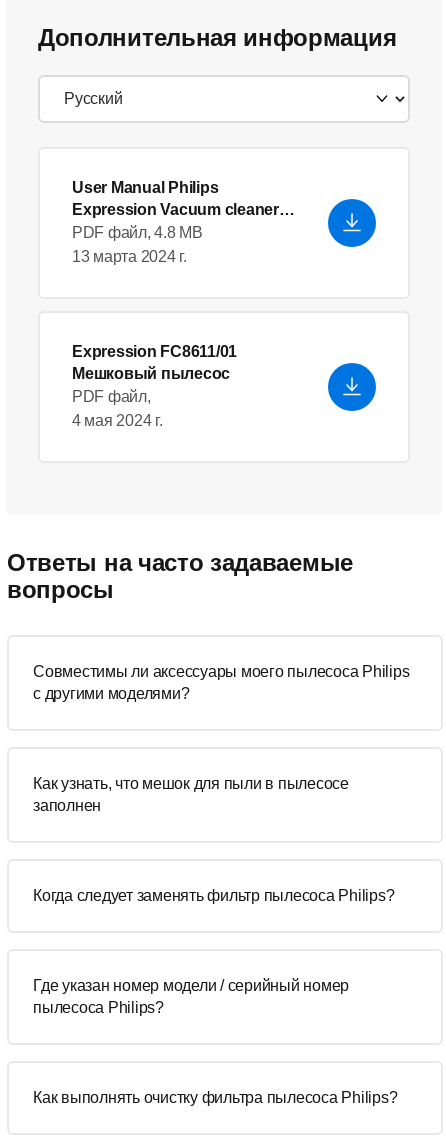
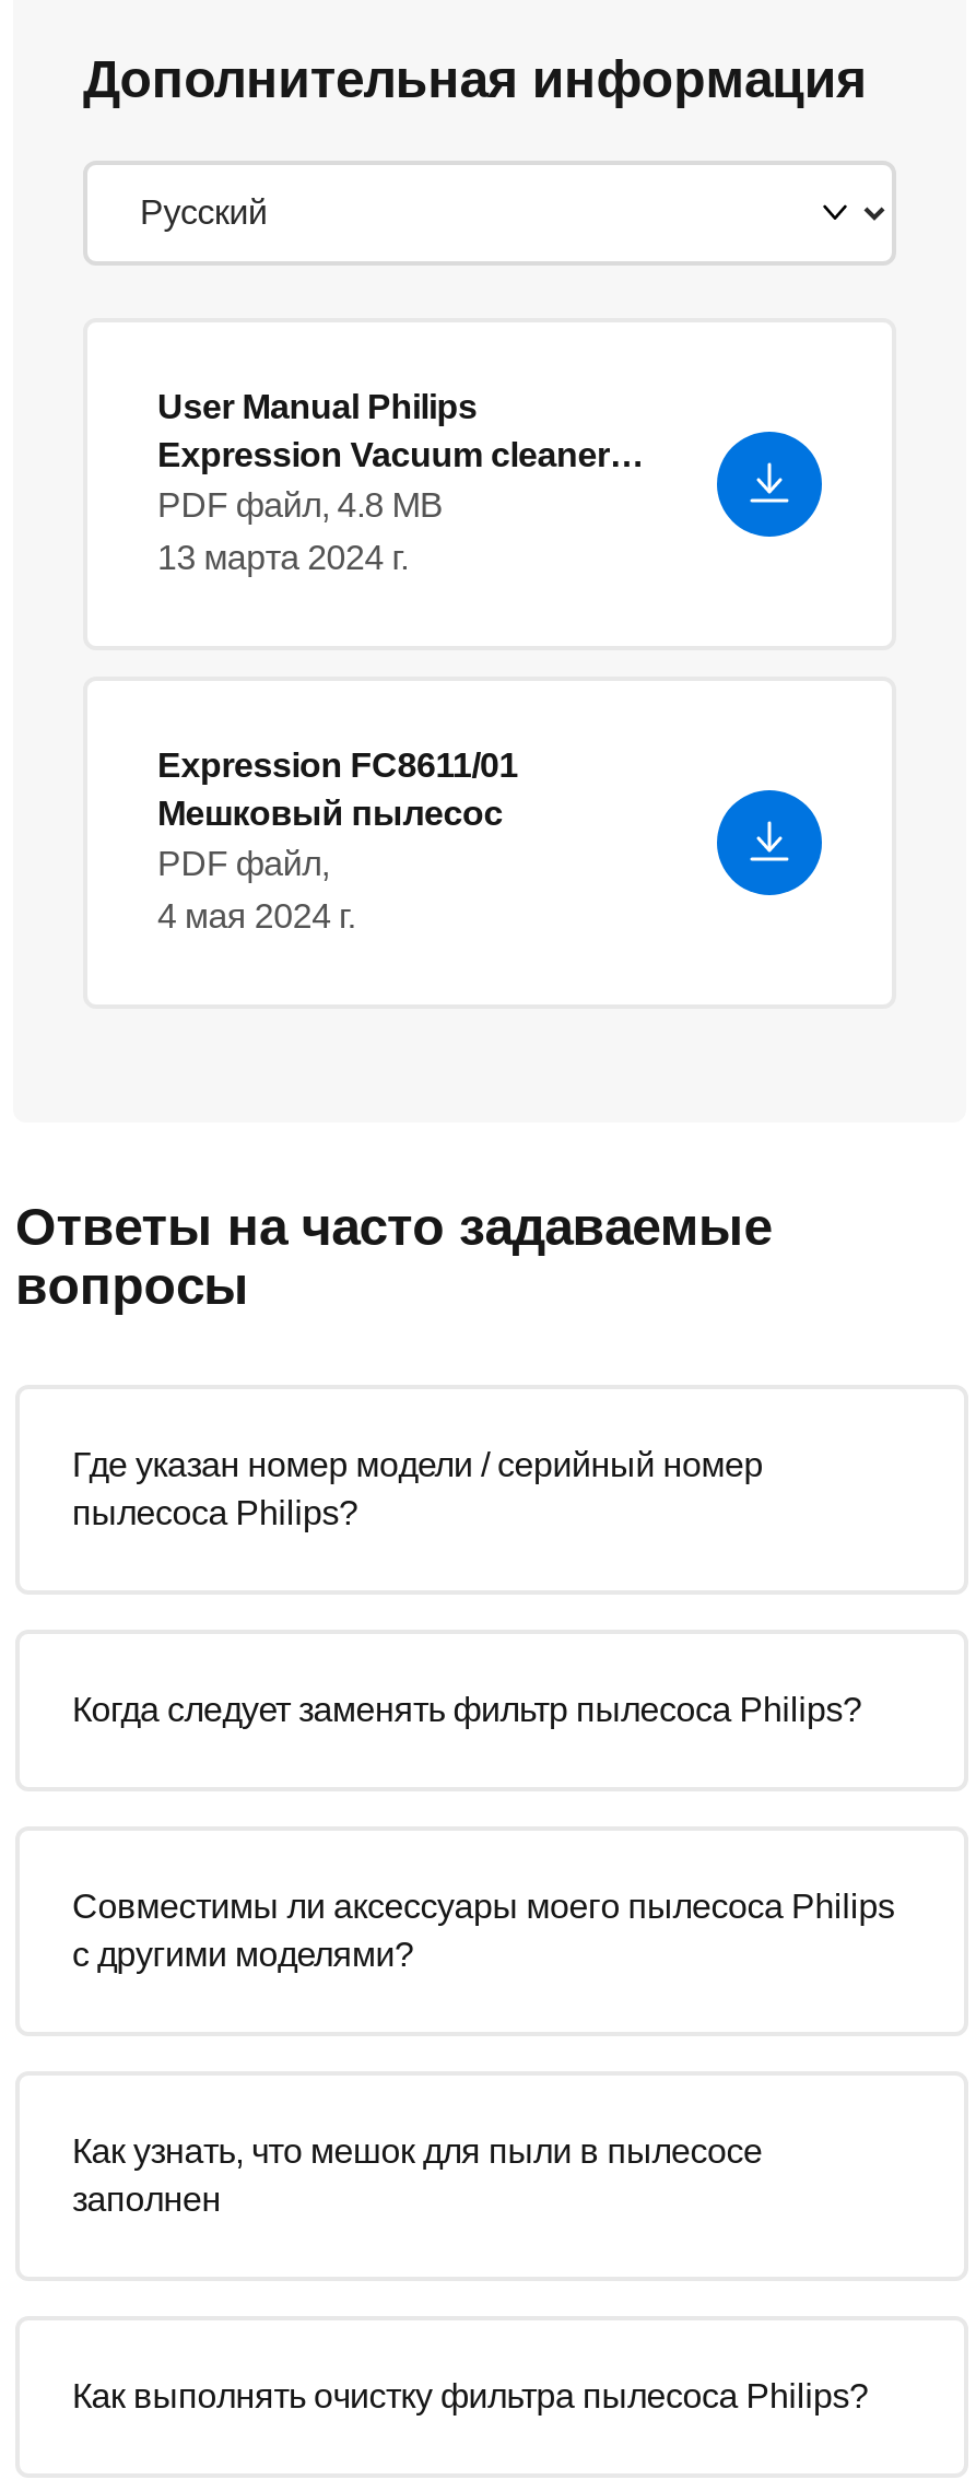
moved [33,663,409,814] -> [72,1888,894,2218]: Совместимы ли аксессуары моего пылесоса Philips | с другими моделями? | Как узнать, что мешок для пыли в пылесосе | заполнен
moved [33,887,394,904] -> [72,1691,862,1728]: Когда следует заменять фильтр пылесоса Philips?
moved [33,977,349,1016] -> [72,1446,763,1531]: Где указан номер модели / серийный номер | пылесоса Philips?

